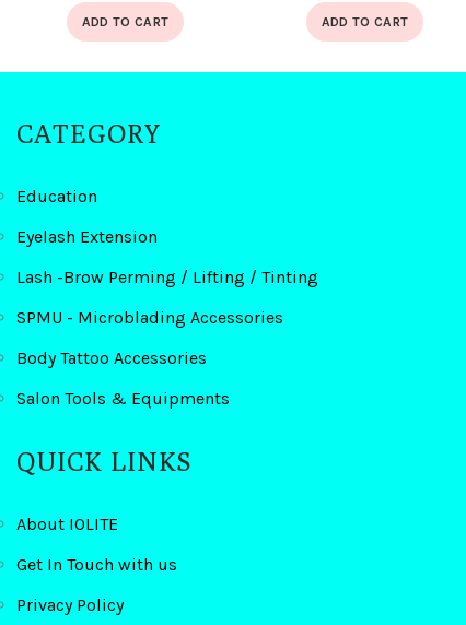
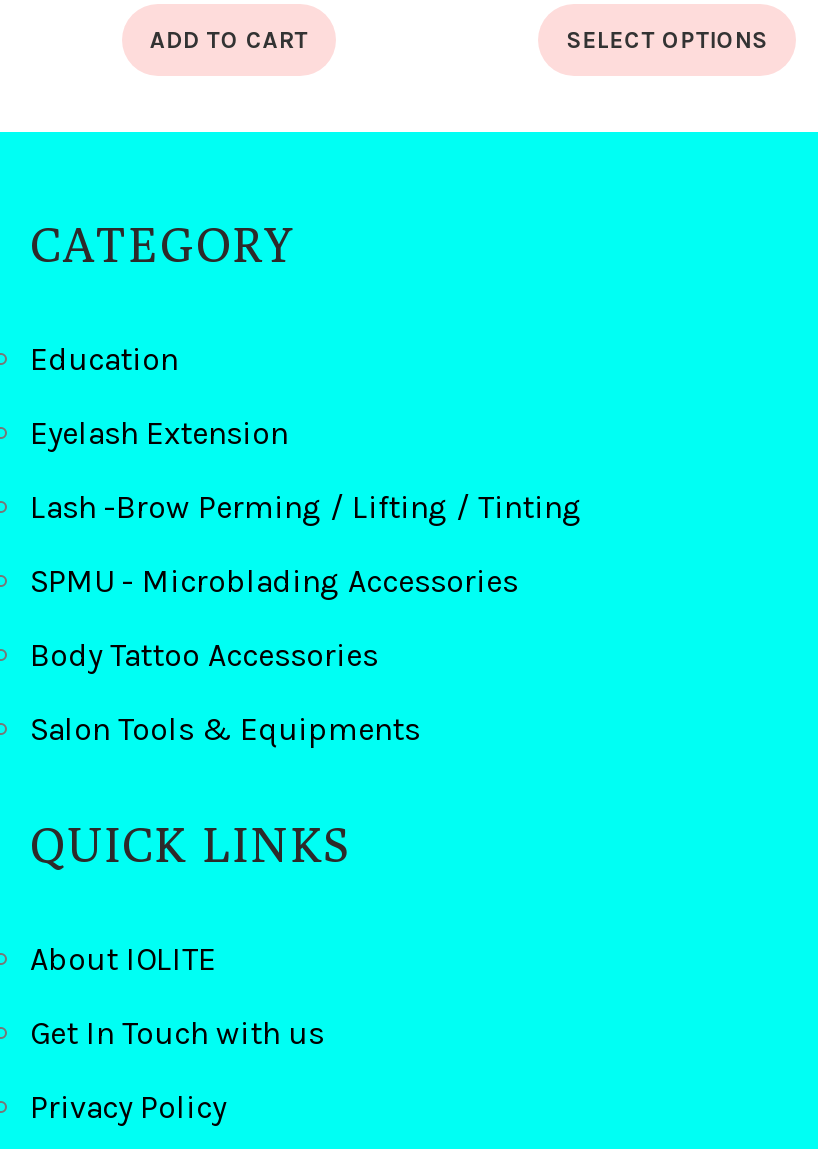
[321,14,408,29] ADD TO CART -> [566,25,768,53] SELECT OPTIONS

